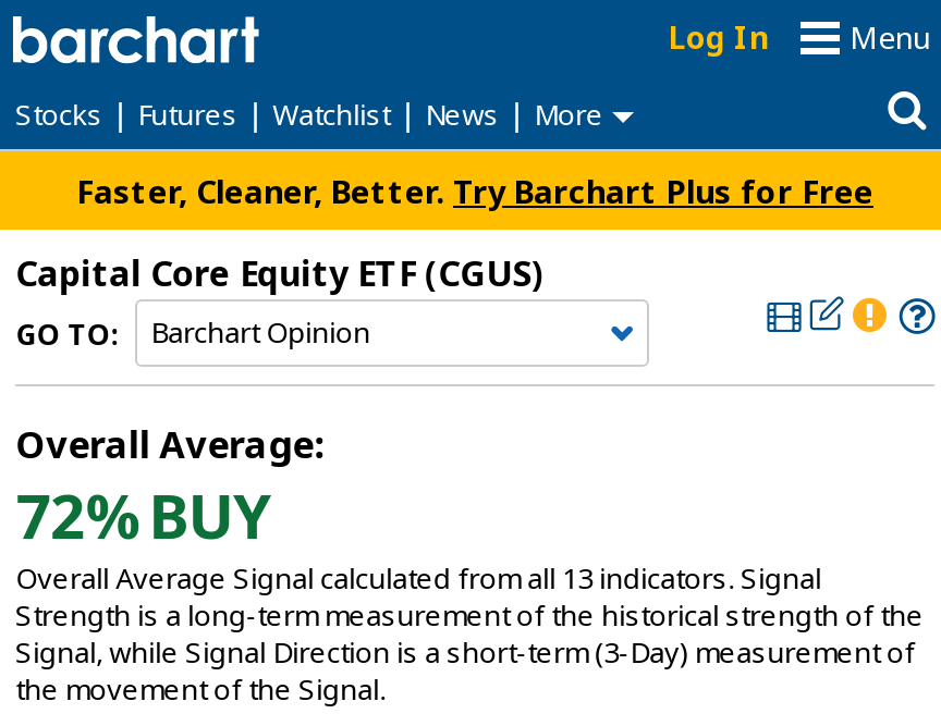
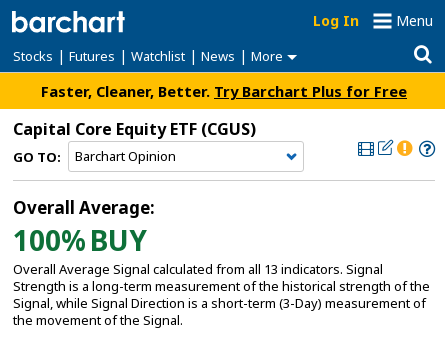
[15,473,272,556] 72% BUY -> [13,221,147,259] 100% BUY

